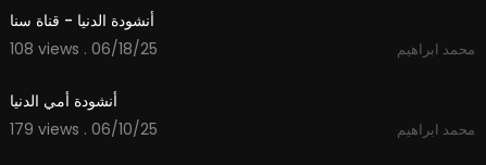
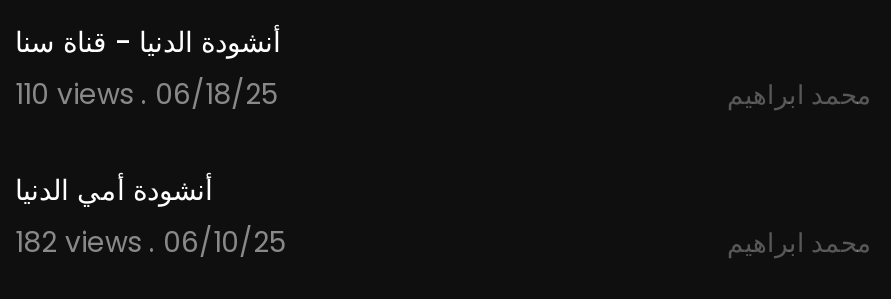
[10,38,158,60] 108 views . 06/18/25 -> [15,74,277,114] 110 views . 06/18/25
[10,118,158,140] 179 views . 06/10/25 -> [15,222,285,262] 182 views . 06/10/25

